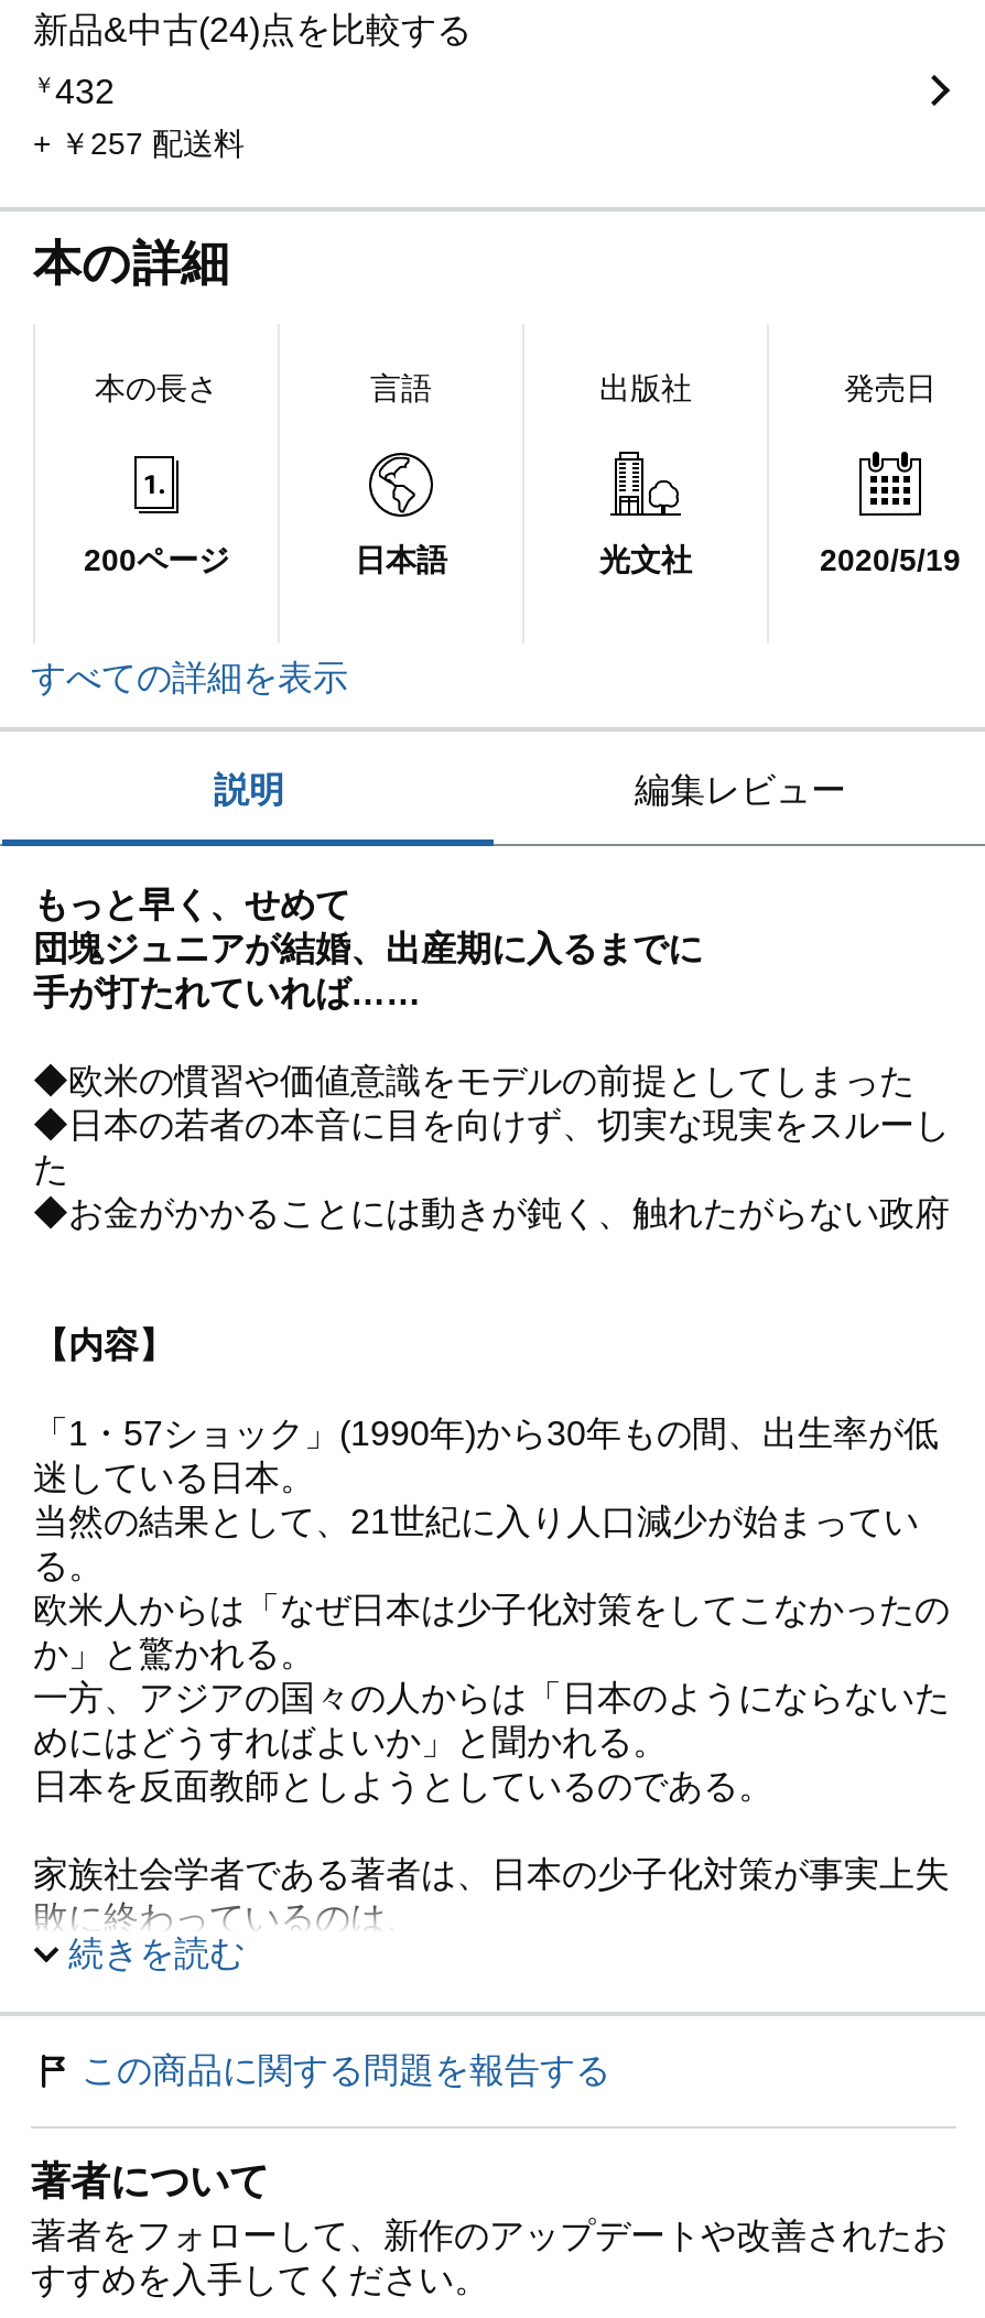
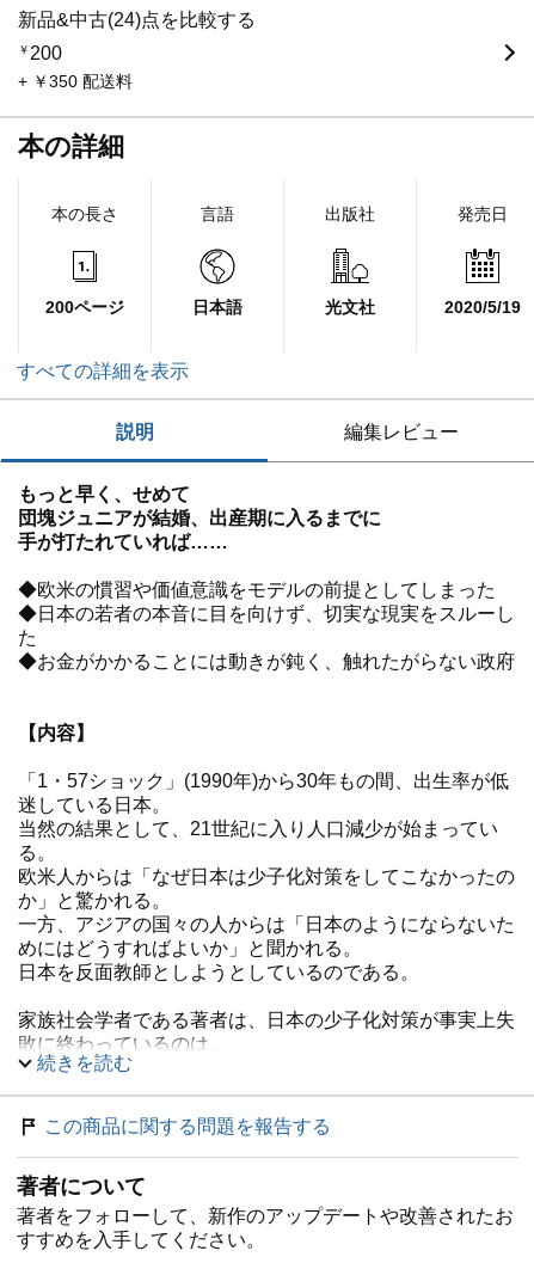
[33,73,115,111] ￥432 -> [18,43,62,64] ￥200
[33,126,245,162] + ￥257 配送料 -> [18,72,133,91] + ￥350 配送料

